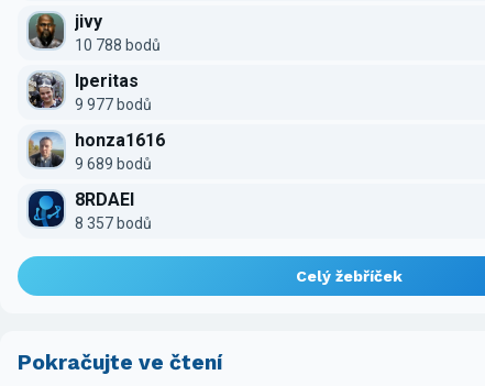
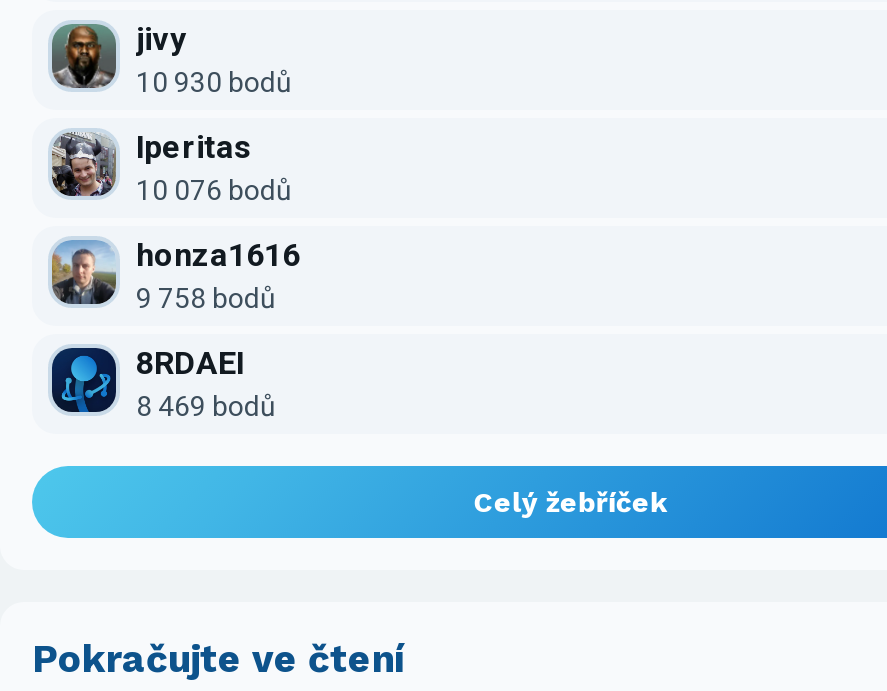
[75,36,161,54] 10 788 bodů -> [136,66,292,98] 10 930 bodů
[75,95,152,113] 9 977 bodů -> [136,174,292,206] 10 076 bodů
[75,155,152,172] 9 689 bodů -> [136,282,276,314] 9 758 bodů
[75,214,152,232] 8 357 bodů -> [136,390,276,422] 8 469 bodů

